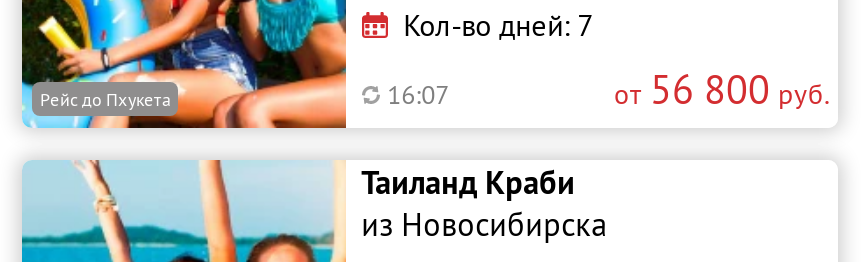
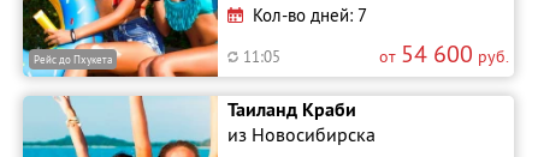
[614,64,830,114] от 56 800 руб. -> [379,38,509,68] от 54 600 руб.
[387,77,449,109] 16:07 -> [243,46,280,65] 11:05

